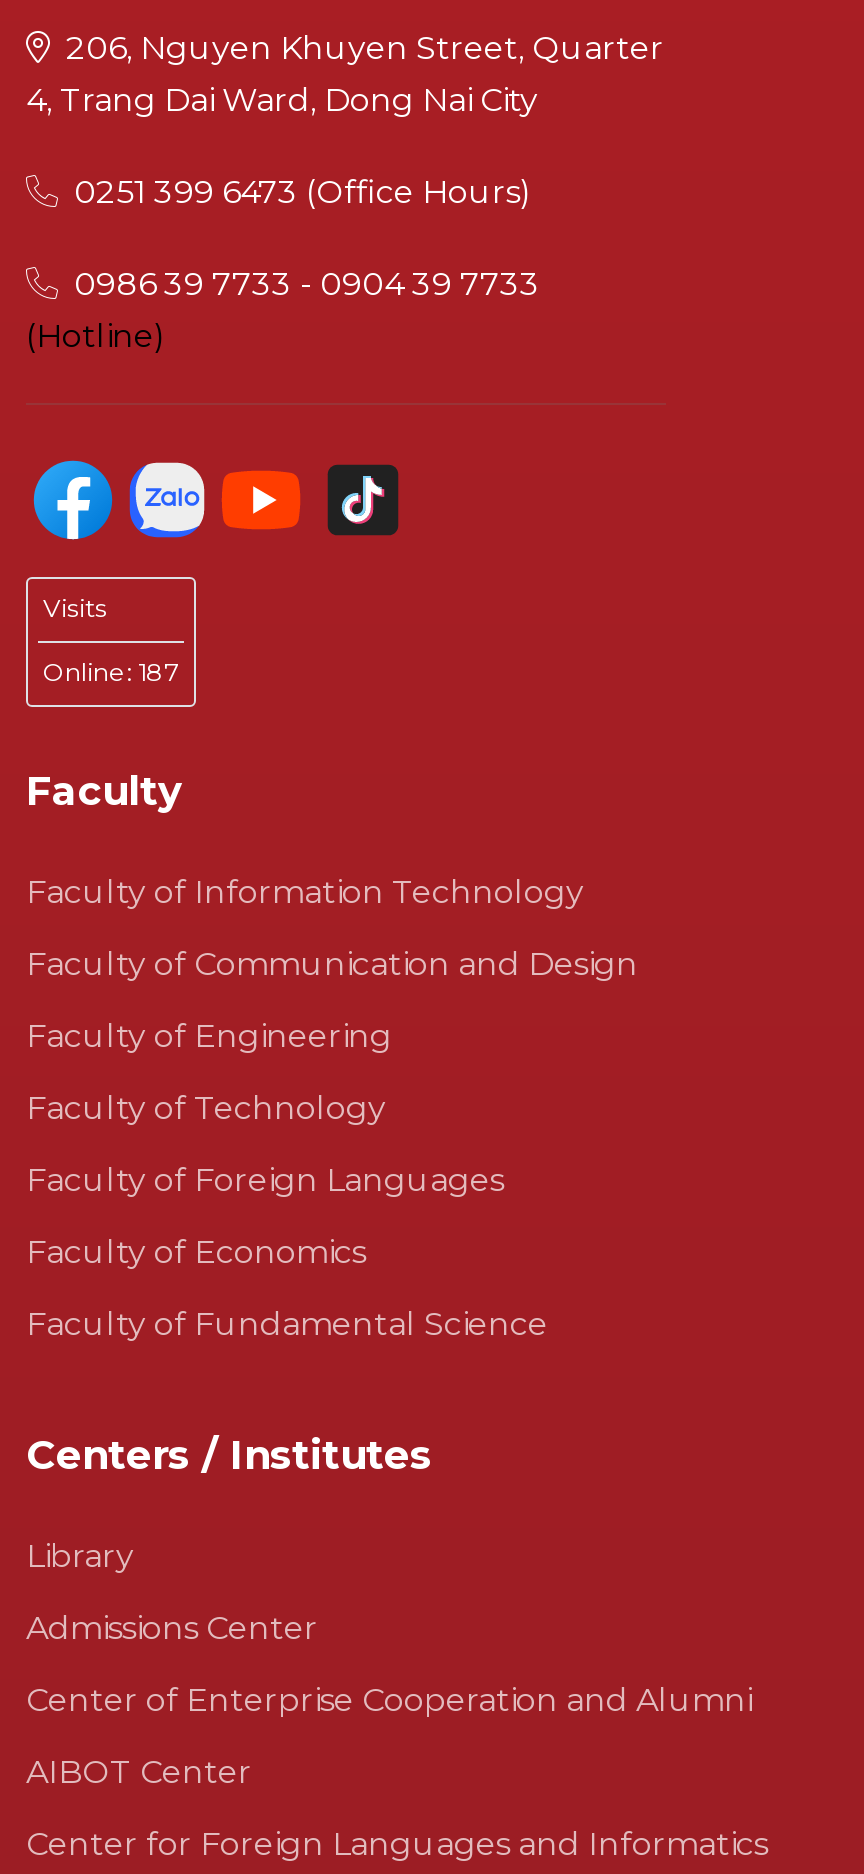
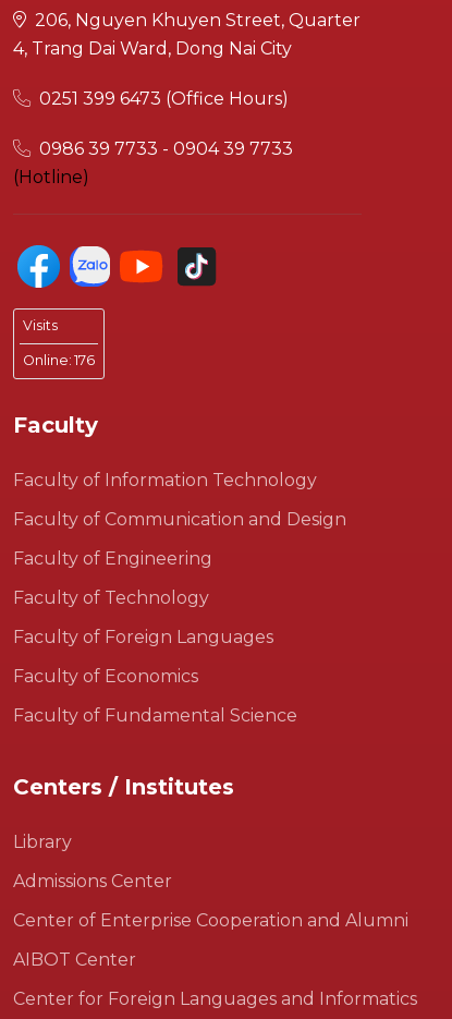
[43,657,178,687] Online: 187 -> [22,352,95,368] Online: 176

